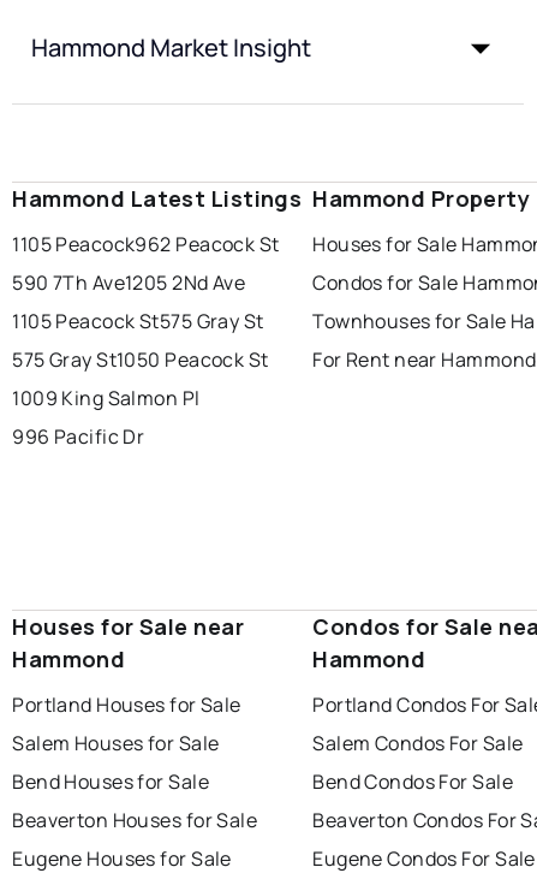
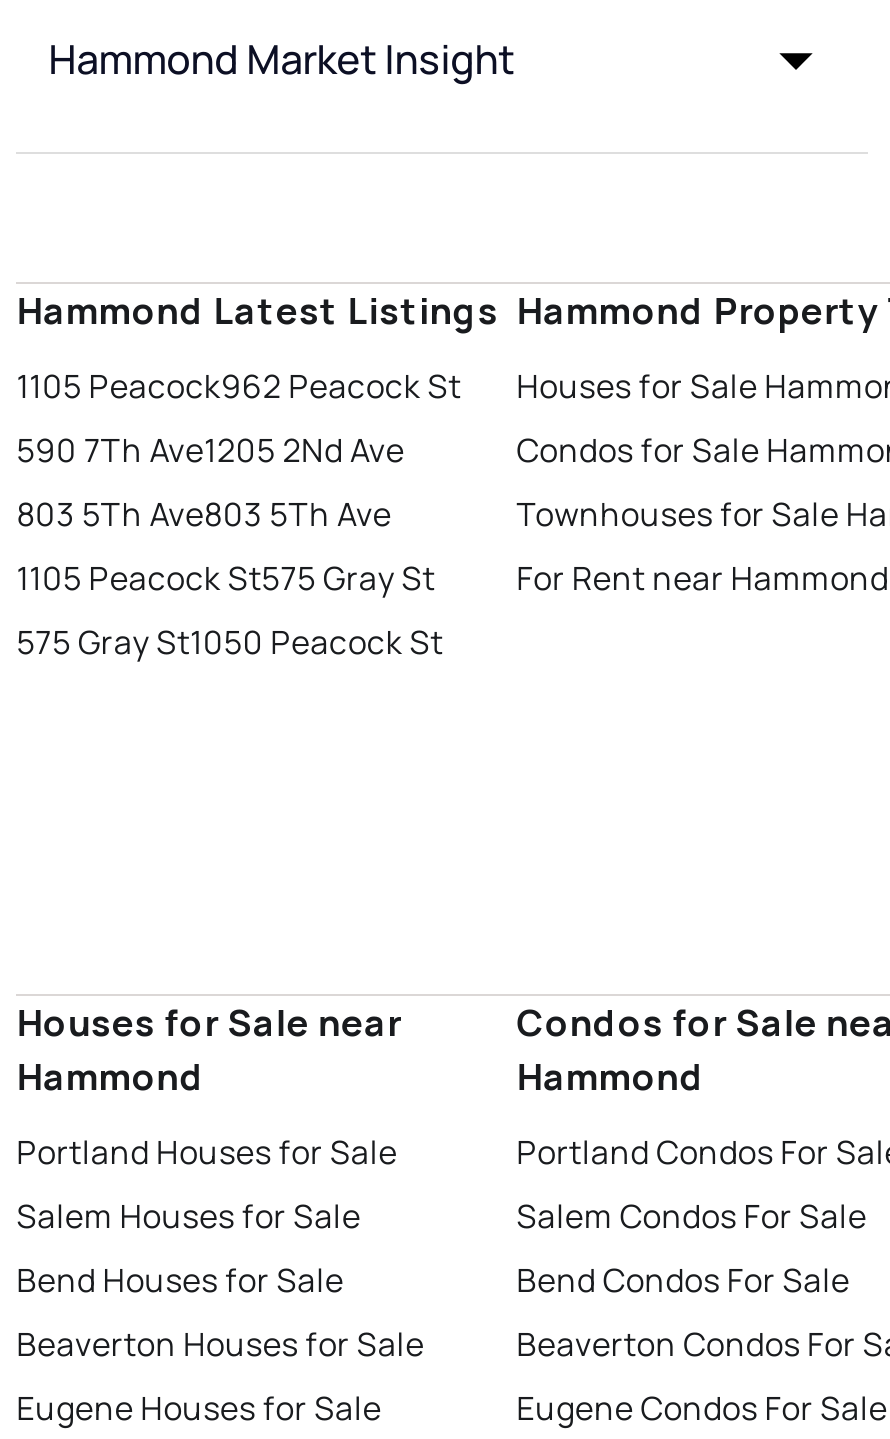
moved [12,307,269,372] -> [16,556,443,664]: 1105 Peacock St575 Gray St | 575 Gray St1050 Peacock St
none -> [16,492,392,536] 803 5Th Ave803 5Th Ave
[12,384,200,449] 1009 King Salmon Pl | 996 Pacific Dr -> none

